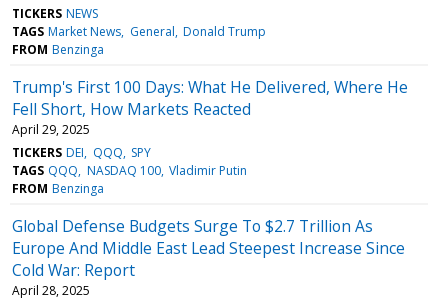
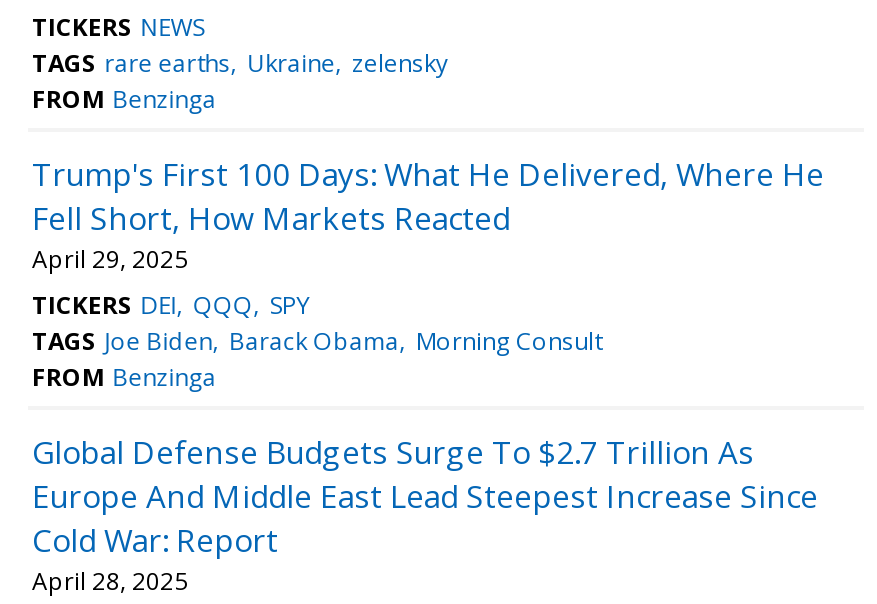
[12,23,266,40] TAGS Market News General Donald Trump -> [32,46,448,80] TAGS rare earths Ukraine zelensky
[12,162,247,179] TAGS QQQ NASDAQ 100 Vladimir Putin -> [32,324,602,358] TAGS Joe Biden Barack Obama Morning Consult

